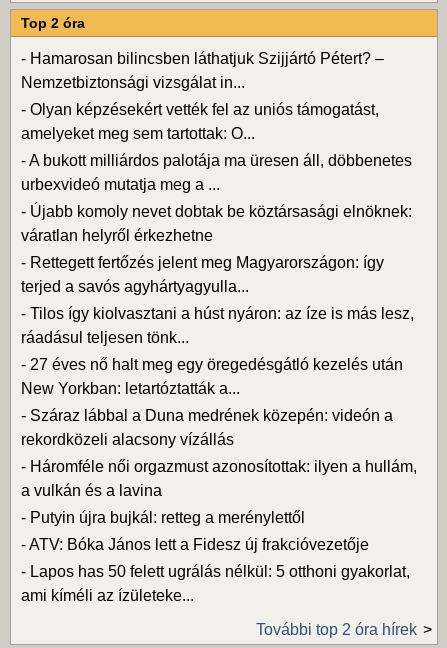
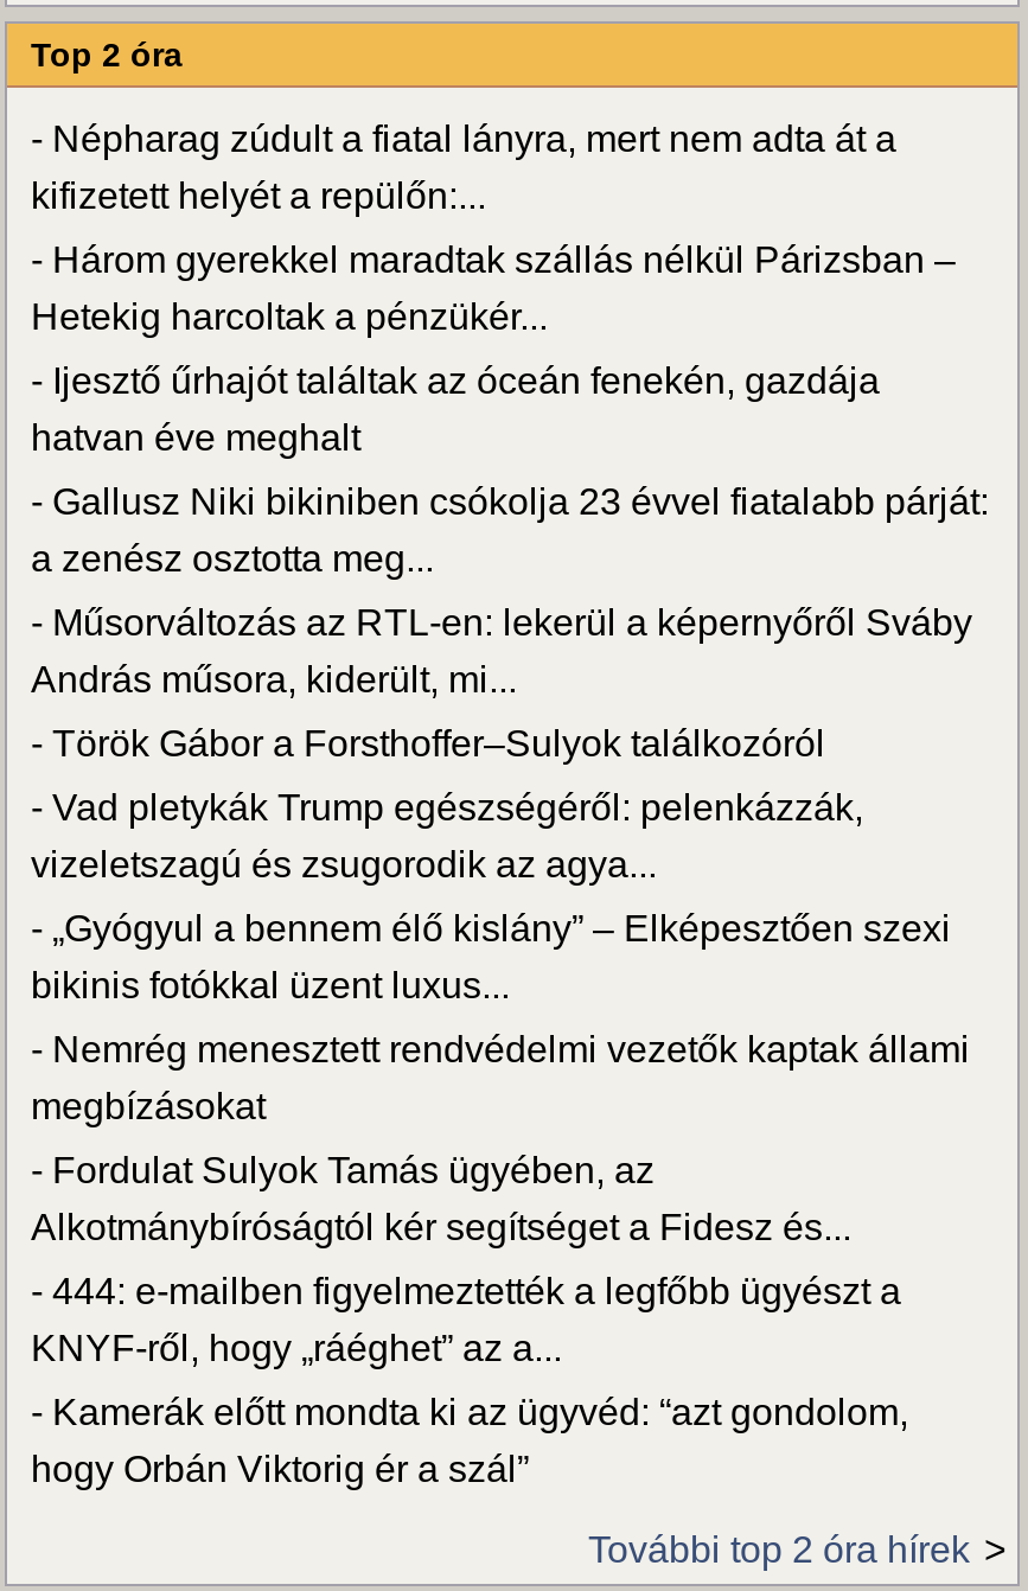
[21,50,384,91] - Hamarosan bilincsben láthatjuk Szijjártó Pétert? – | Nemzetbiztonsági vizsgálat in... -> [31,119,896,216] - Népharag zúdult a fiatal lányra, mert nem adta át a | kifizetett helyét a repülőn:...
[21,101,379,142] - Olyan képzésekért vették fel az uniós támogatást, | amelyeket meg sem tartottak: O... -> [31,239,956,337] - Három gyerekkel maradtak szállás nélkül Párizsban – | Hetekig harcoltak a pénzükér...
[21,152,412,193] - A bukott milliárdos palotája ma üresen áll, döbbenetes | urbexvideó mutatja meg a ... -> [31,360,880,458] - Ijesztő űrhajót találtak az óceán fenekén, gazdája | hatvan éve meghalt
[21,203,412,244] - Újabb komoly nevet dobtak be köztársasági elnöknek: | váratlan helyről érkezhetne -> [31,481,989,579] - Gallusz Niki bikiniben csókolja 23 évvel fiatalabb párját: | a zenész osztotta meg...
[21,254,384,295] - Rettegett fertőzés jelent meg Magyarországon: így | terjed a savós agyhártyagyulla... -> [31,602,972,699] - Műsorváltozás az RTL-en: lekerül a képernyőről Sváby | András műsora, kiderült, mi...
[21,305,414,346] - Tilos így kiolvasztani a húst nyáron: az íze is más lesz, | ráadásul teljesen tönk... -> [31,723,825,763] - Török Gábor a Forsthoffer–Sulyok találkozóról
[21,356,403,397] - 27 éves nő halt meg egy öregedésgátló kezelés után | New Yorkban: letartóztatták a... -> [31,787,863,884] - Vad pletykák Trump egészségéről: pelenkázzák, | vizeletszagú és zsugorodik az agya...
[21,407,393,448] - Száraz lábbal a Duna medrének közepén: videón a | rekordközeli alacsony vízállás -> [31,908,951,1005] - „Gyógyul a bennem élő kislány” – Elképesztően szexi | bikinis fotókkal üzent luxus...
[21,458,417,499] - Háromféle női orgazmust azonosítottak: ilyen a hullám, | a vulkán és a lavina -> [31,1029,970,1126] - Nemrég menesztett rendvédelmi vezetők kaptak állami | megbízásokat
[21,509,305,526] - Putyin újra bujkál: retteg a merénylettől -> [31,1150,851,1247] - Fordulat Sulyok Tamás ügyében, az | Alkotmánybíróságtól kér segítséget a Fidesz és...
[21,536,369,553] - ATV: Bóka János lett a Fidesz új frakcióvezetője -> [31,1271,901,1368] - 444: e-mailben figyelmeztették a legfőbb ügyészt a | KNYF-ről, hogy „ráéghet” az a...
[21,563,410,604] - Lapos has 50 felett ugrálás nélkül: 5 otthoni gyakorlat, | ami kíméli az ízületeke... -> [31,1392,908,1489] - Kamerák előtt mondta ki az ügyvéd: “azt gondolom, | hogy Orbán Viktorig ér a szál”

